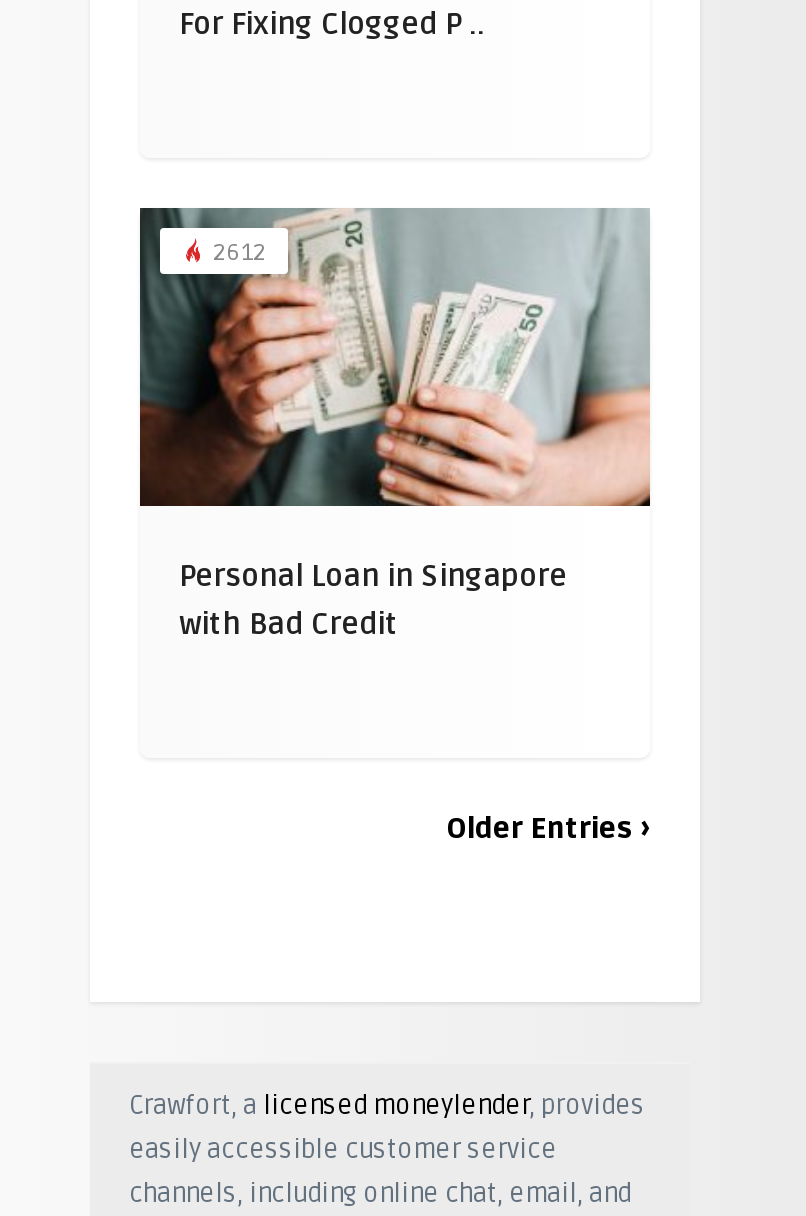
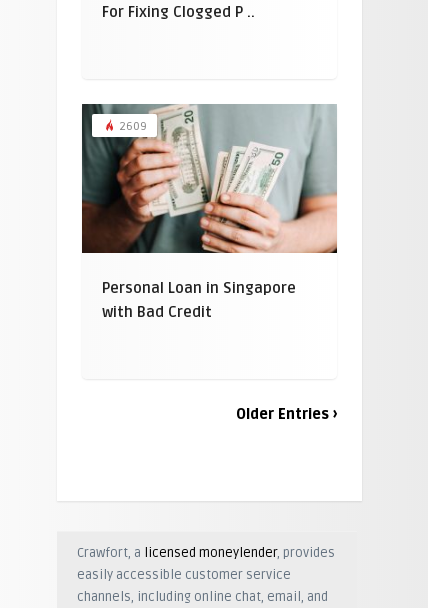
[207,238,267,268] 2612 -> [115,119,146,134] 2609

